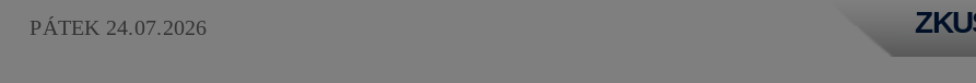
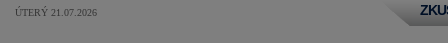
[30,15,207,39] PÁTEK 24.07.2026 -> [15,7,97,18] ÚTERÝ 21.07.2026

